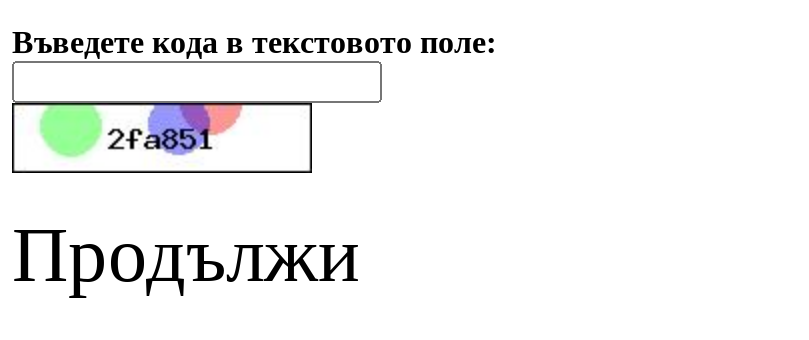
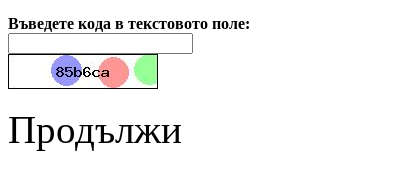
[38,103,312,173] [image] -> [22,54,158,89] [image]

